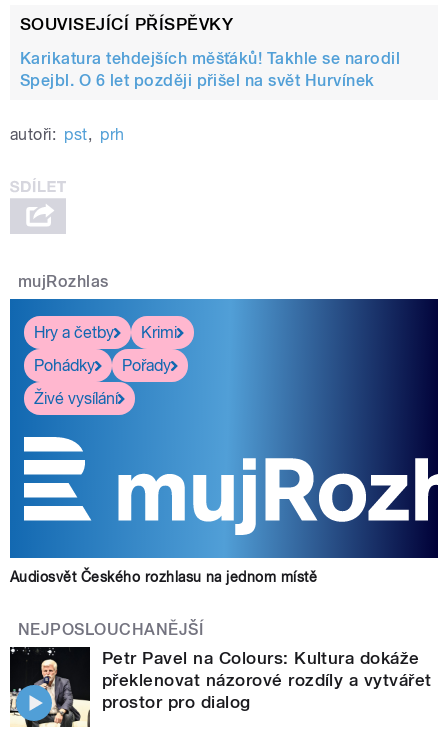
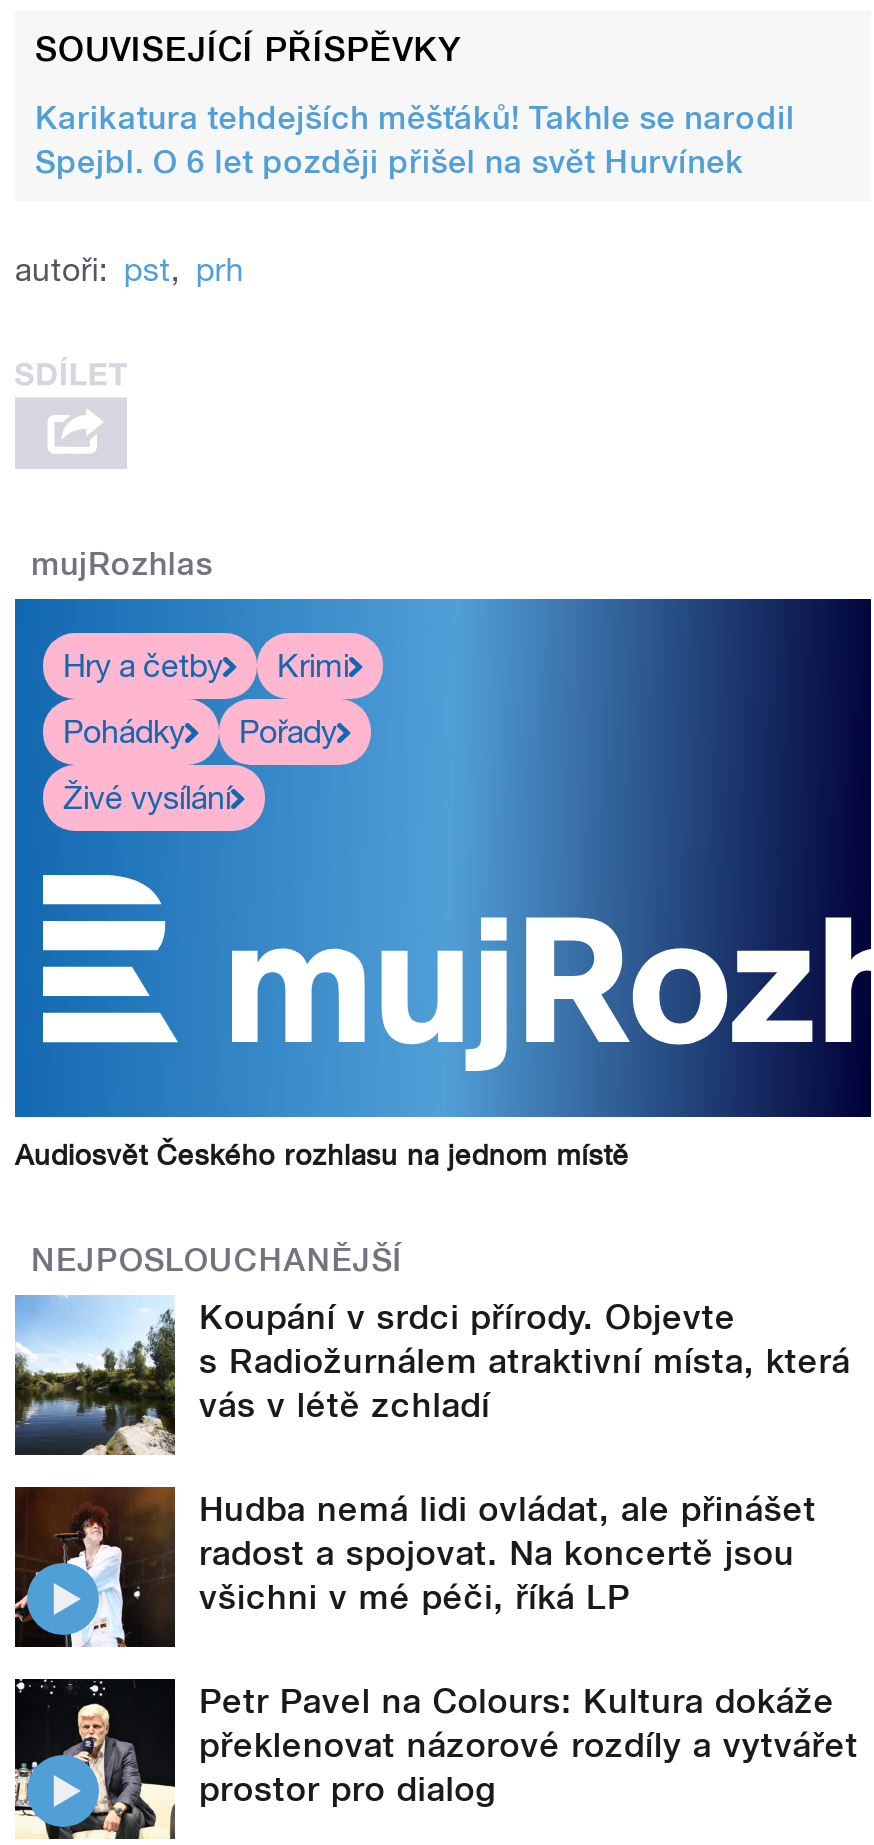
none -> [13,1295,850,1617] [image] | Koupání v srdci přírody. Objevte | s Radiožurnálem atraktivní místa, která | vás v létě zchladí | Hudba nemá lidi ovládat, ale přinášet | radost a spojovat. Na koncertě jsou | všichni v mé péči, říká LP
none -> [13,1485,177,1649] [image]

